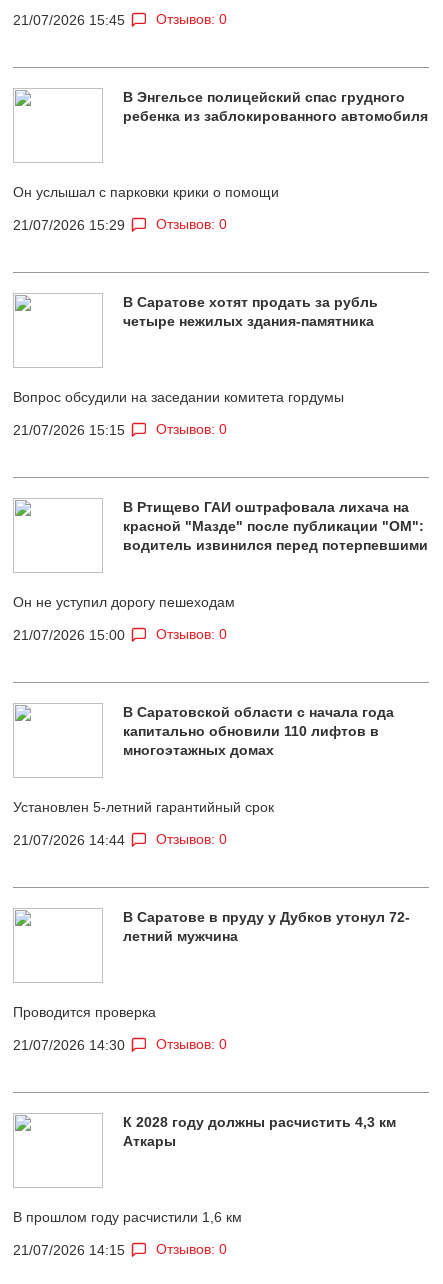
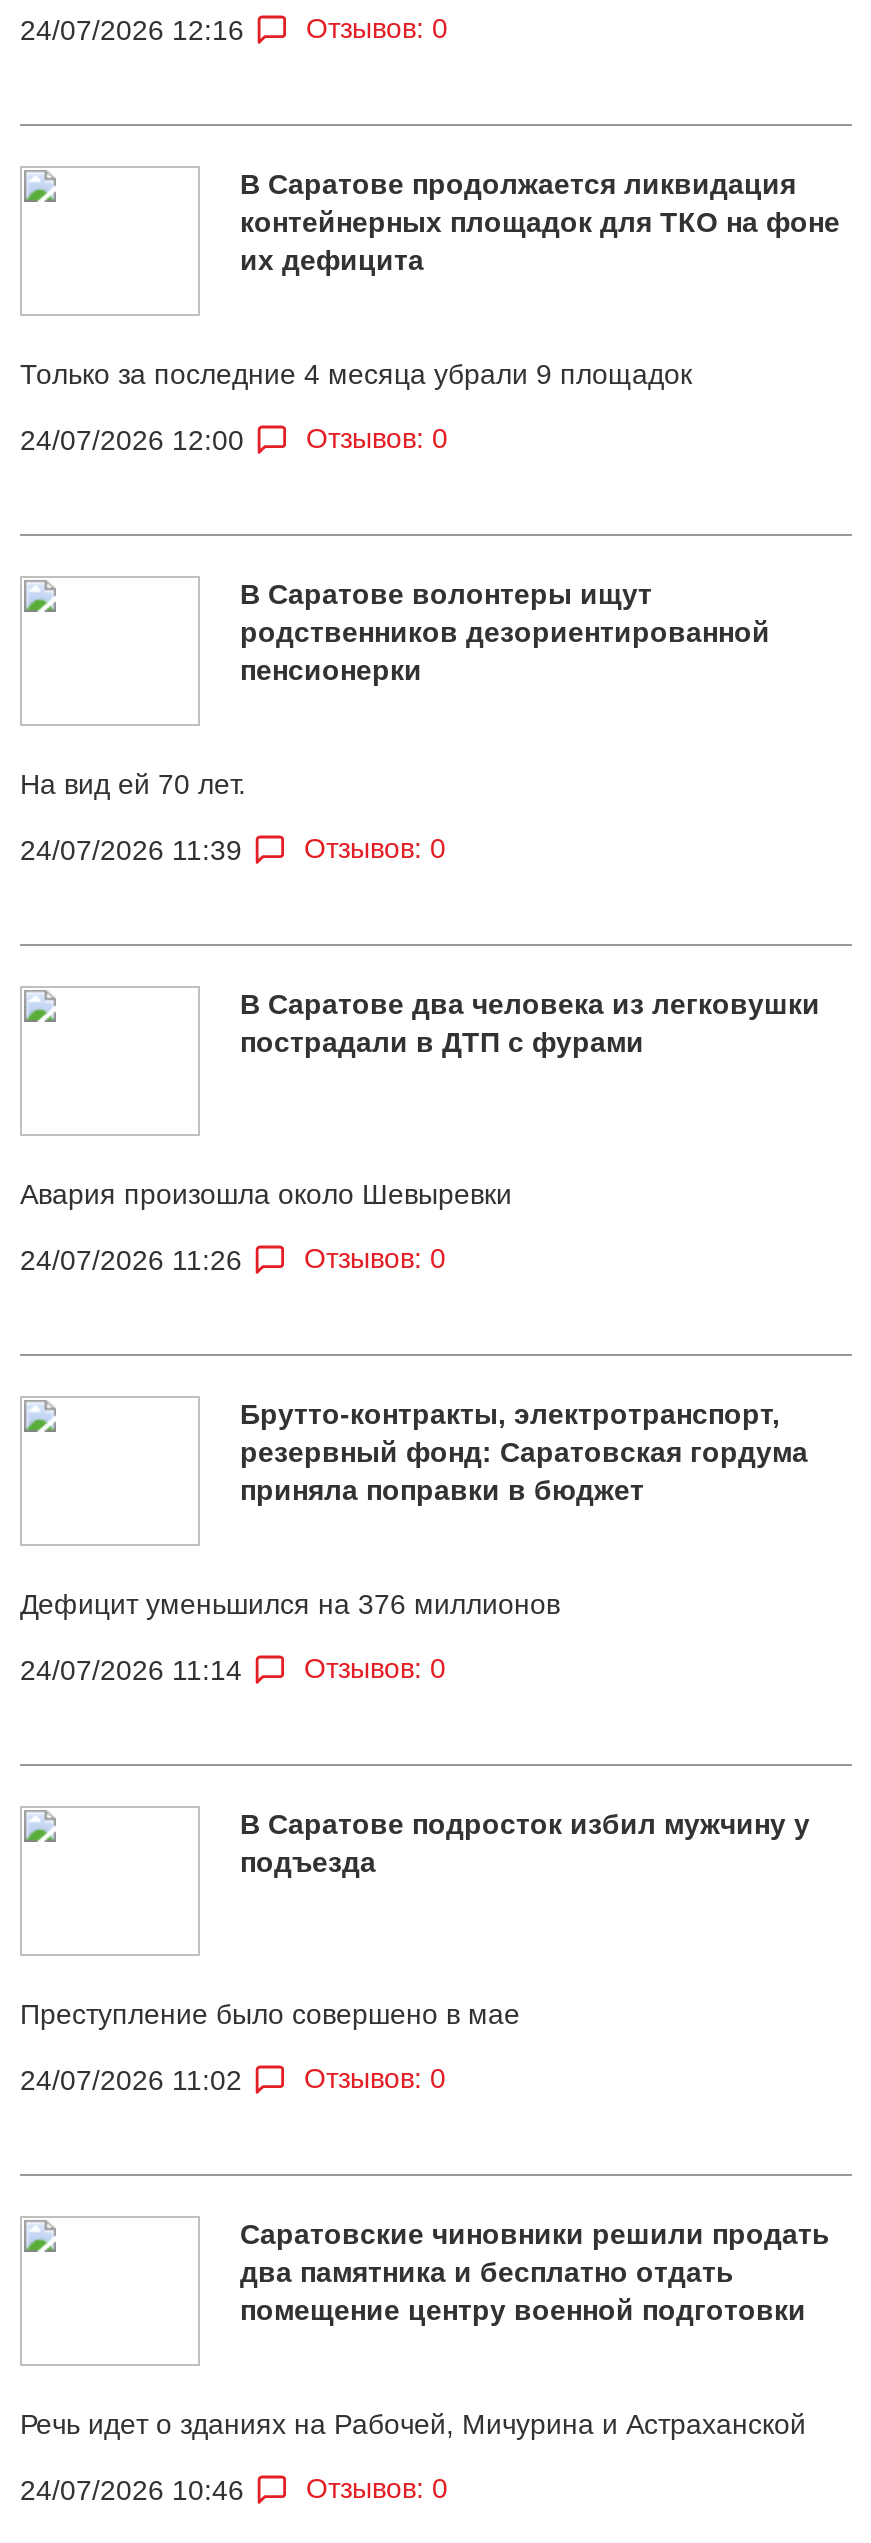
[13,11,227,28] 21/07/2026 15:45 Отзывов: 0 -> [20,11,448,45] 24/07/2026 12:16 Отзывов: 0
[123,89,428,124] В Энгельсе полицейский спас грудного | ребенка из заблокированного автомобиля -> [240,167,840,275] В Саратове продолжается ликвидация | контейнерных площадок для ТКО на фоне | их дефицита
[13,184,279,200] Он услышал с парковки крики о помощи -> [20,357,692,389] Только за последние 4 месяца убрали 9 площадок
[13,216,227,233] 21/07/2026 15:29 Отзывов: 0 -> [20,421,448,455] 24/07/2026 12:00 Отзывов: 0
[123,294,378,329] В Саратове хотят продать за рубль | четыре нежилых здания-памятника -> [240,577,770,685] В Саратове волонтеры ищут | родственников дезориентированной | пенсионерки
[13,389,344,405] Вопрос обсудили на заседании комитета гордумы -> [20,767,246,799] На вид ей 70 лет.
[13,421,227,438] 21/07/2026 15:15 Отзывов: 0 -> [20,831,446,865] 24/07/2026 11:39 Отзывов: 0
[123,499,428,553] В Ртищево ГАИ оштрафовала лихача на | красной "Мазде" после публикации "ОМ": | водитель извинился перед потерпевшими -> [240,987,820,1057] В Саратове два человека из легковушки | пострадали в ДТП с фурами
[13,594,235,610] Он не уступил дорогу пешеходам -> [20,1177,512,1209] Авария произошла около Шевыревки
[13,626,227,643] 21/07/2026 15:00 Отзывов: 0 -> [20,1241,446,1275] 24/07/2026 11:26 Отзывов: 0
[123,704,394,758] В Саратовской области с начала года | капитально обновили 110 лифтов в | многоэтажных домах -> [240,1397,808,1505] Брутто-контракты, электротранспорт, | резервный фонд: Саратовская гордума | приняла поправки в бюджет
[13,799,274,815] Установлен 5-летний гарантийный срок -> [20,1587,560,1619] Дефицит уменьшился на 376 миллионов
[13,831,227,848] 21/07/2026 14:44 Отзывов: 0 -> [20,1651,446,1685] 24/07/2026 11:14 Отзывов: 0
[123,909,410,944] В Саратове в пруду у Дубков утонул 72- | летний мужчина -> [240,1807,810,1877] В Саратове подросток избил мужчину у | подъезда
[13,1004,156,1020] Проводится проверка -> [20,1997,520,2029] Преступление было совершено в мае
[13,1036,227,1053] 21/07/2026 14:30 Отзывов: 0 -> [20,2061,446,2095] 24/07/2026 11:02 Отзывов: 0
[123,1114,396,1149] К 2028 году должны расчистить 4,3 км | Аткары -> [240,2217,830,2325] Саратовские чиновники решили продать | два памятника и бесплатно отдать | помещение центру военной подготовки
[13,1209,242,1225] В прошлом году расчистили 1,6 км -> [20,2407,806,2439] Речь идет о зданиях на Рабочей, Мичурина и Астраханской
[13,1241,227,1258] 21/07/2026 14:15 Отзывов: 0 -> [20,2471,448,2505] 24/07/2026 10:46 Отзывов: 0

